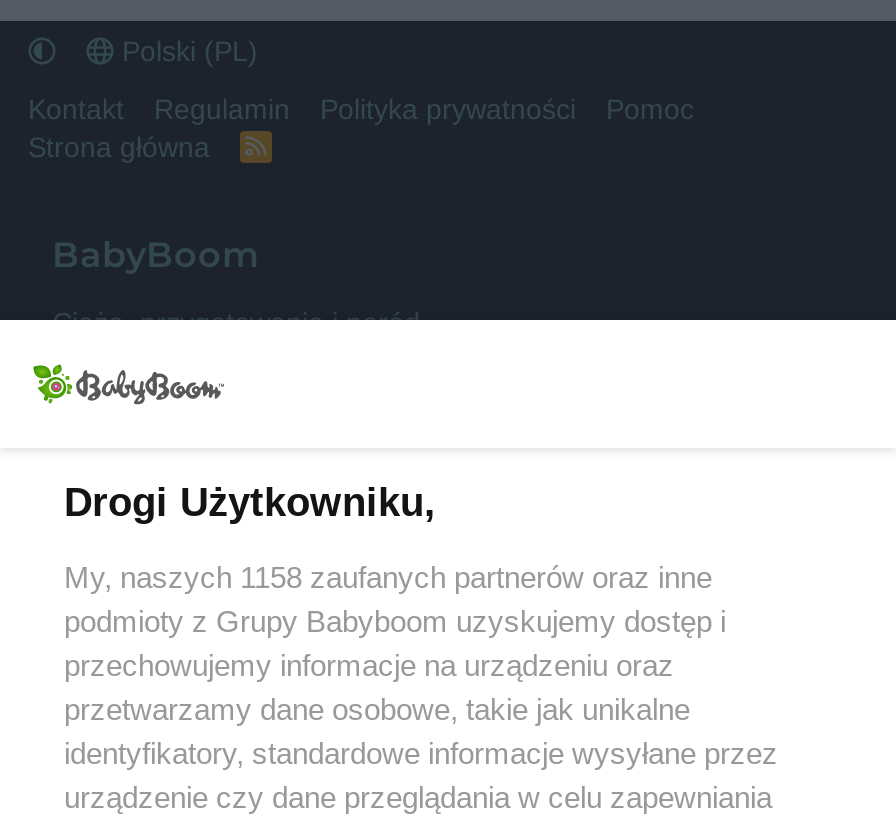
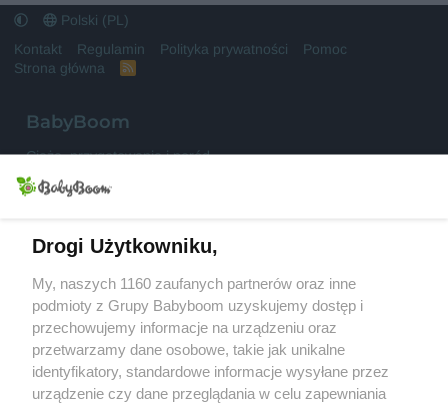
[64,559,712,593] My, naszych 1158 zaufanych partnerów oraz inne -> [32,274,356,291] My, naszych 1160 zaufanych partnerów oraz inne

